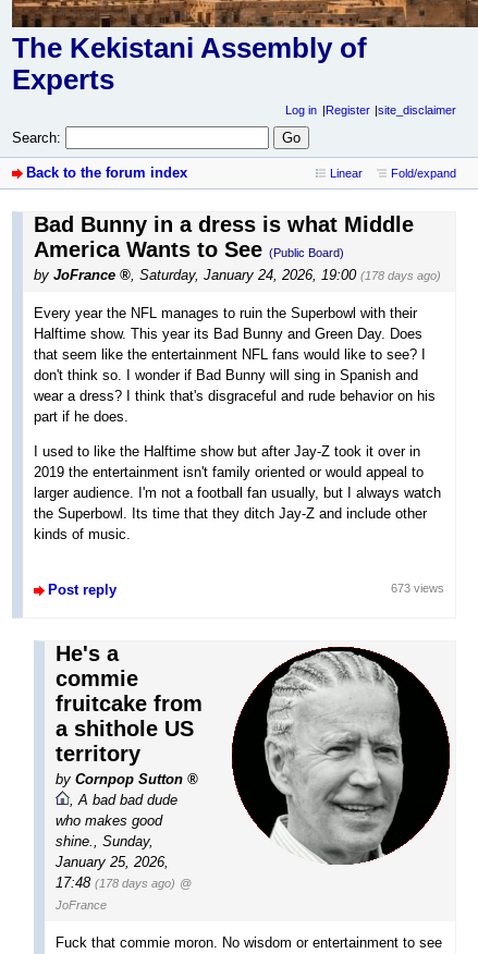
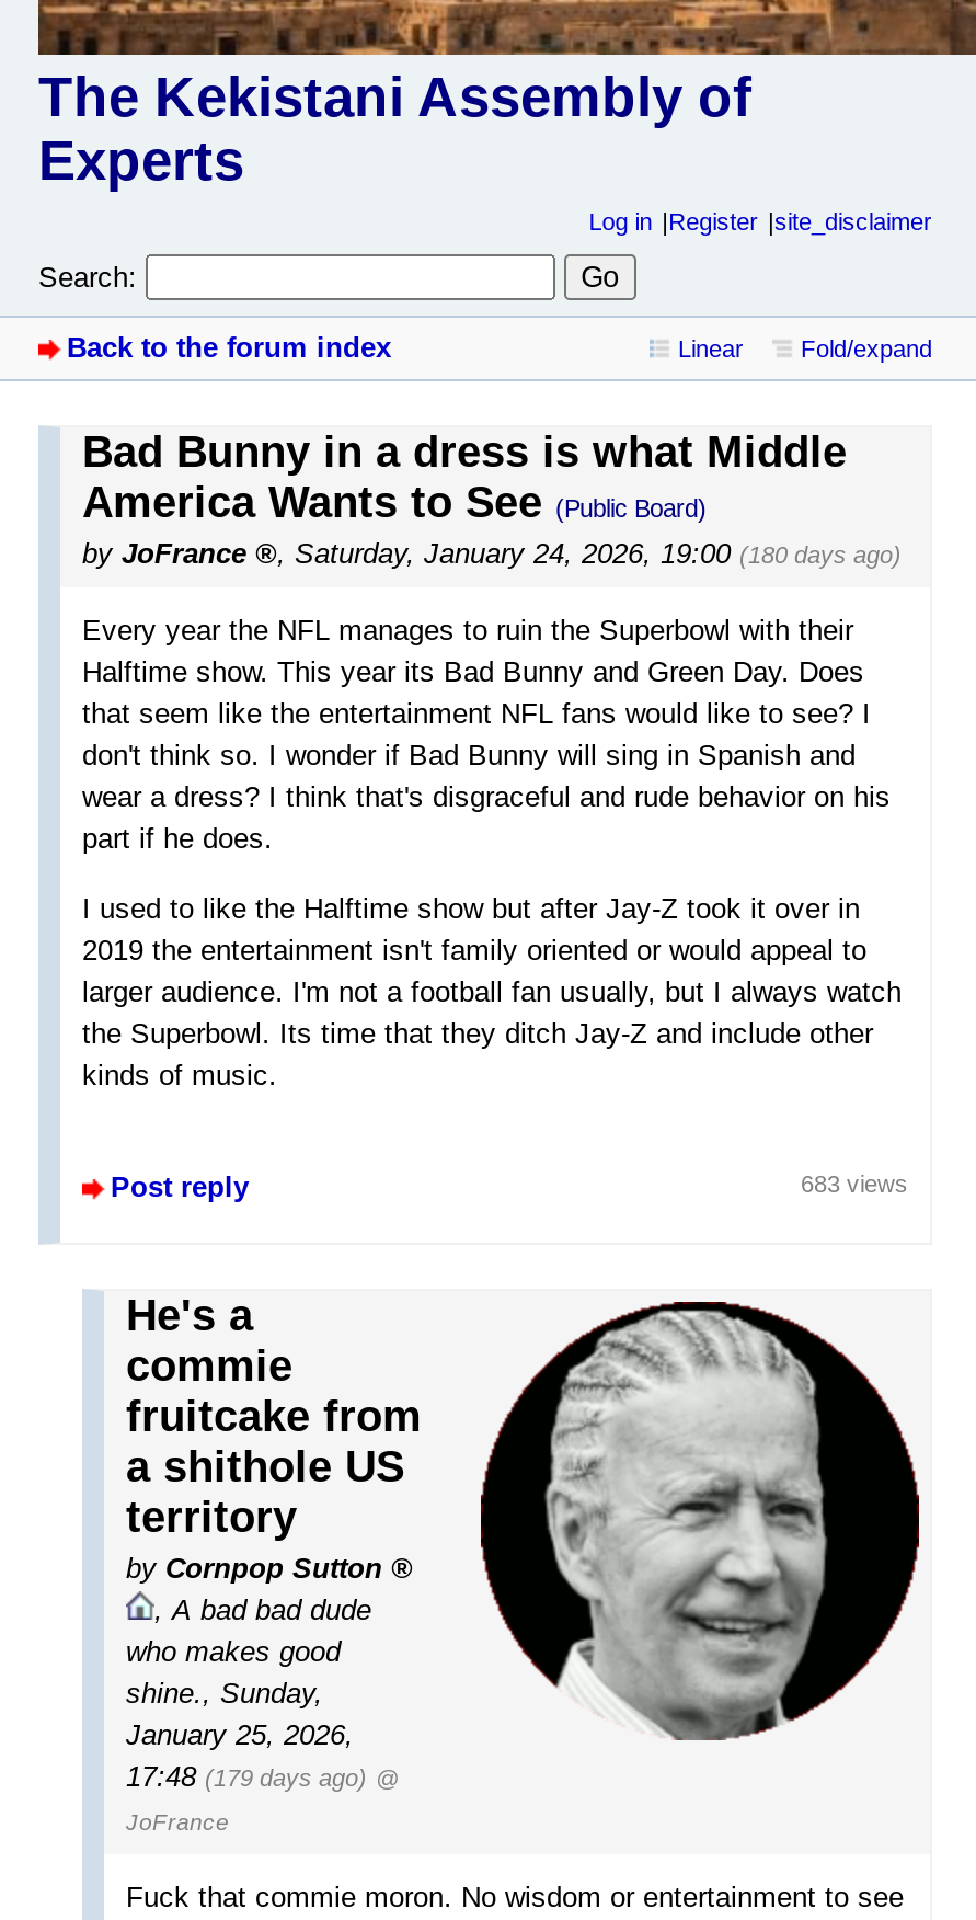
[131,267,441,284] , Saturday, January 24, 2026, 19:00 (178 days ago) -> [277,538,902,571] , Saturday, January 24, 2026, 19:00 (180 days ago)
[391,581,444,594] 673 views -> [801,1170,908,1196] 683 views
[56,874,192,891] 17:48 (178 days ago) @ -> [126,1760,400,1792] 17:48 (179 days ago) @

